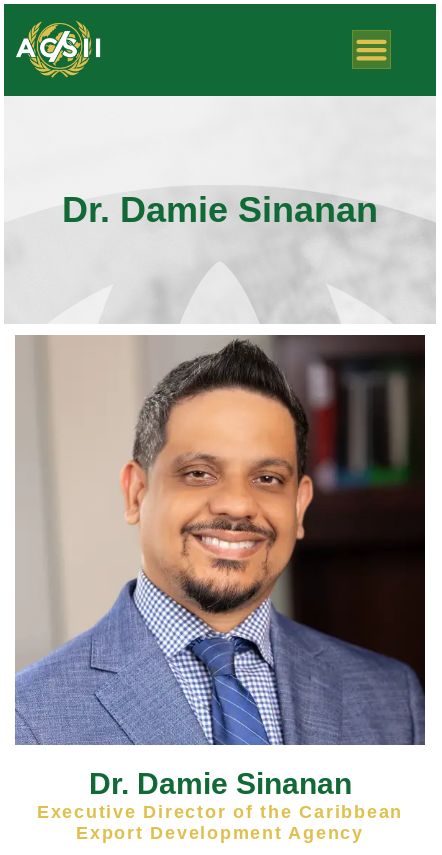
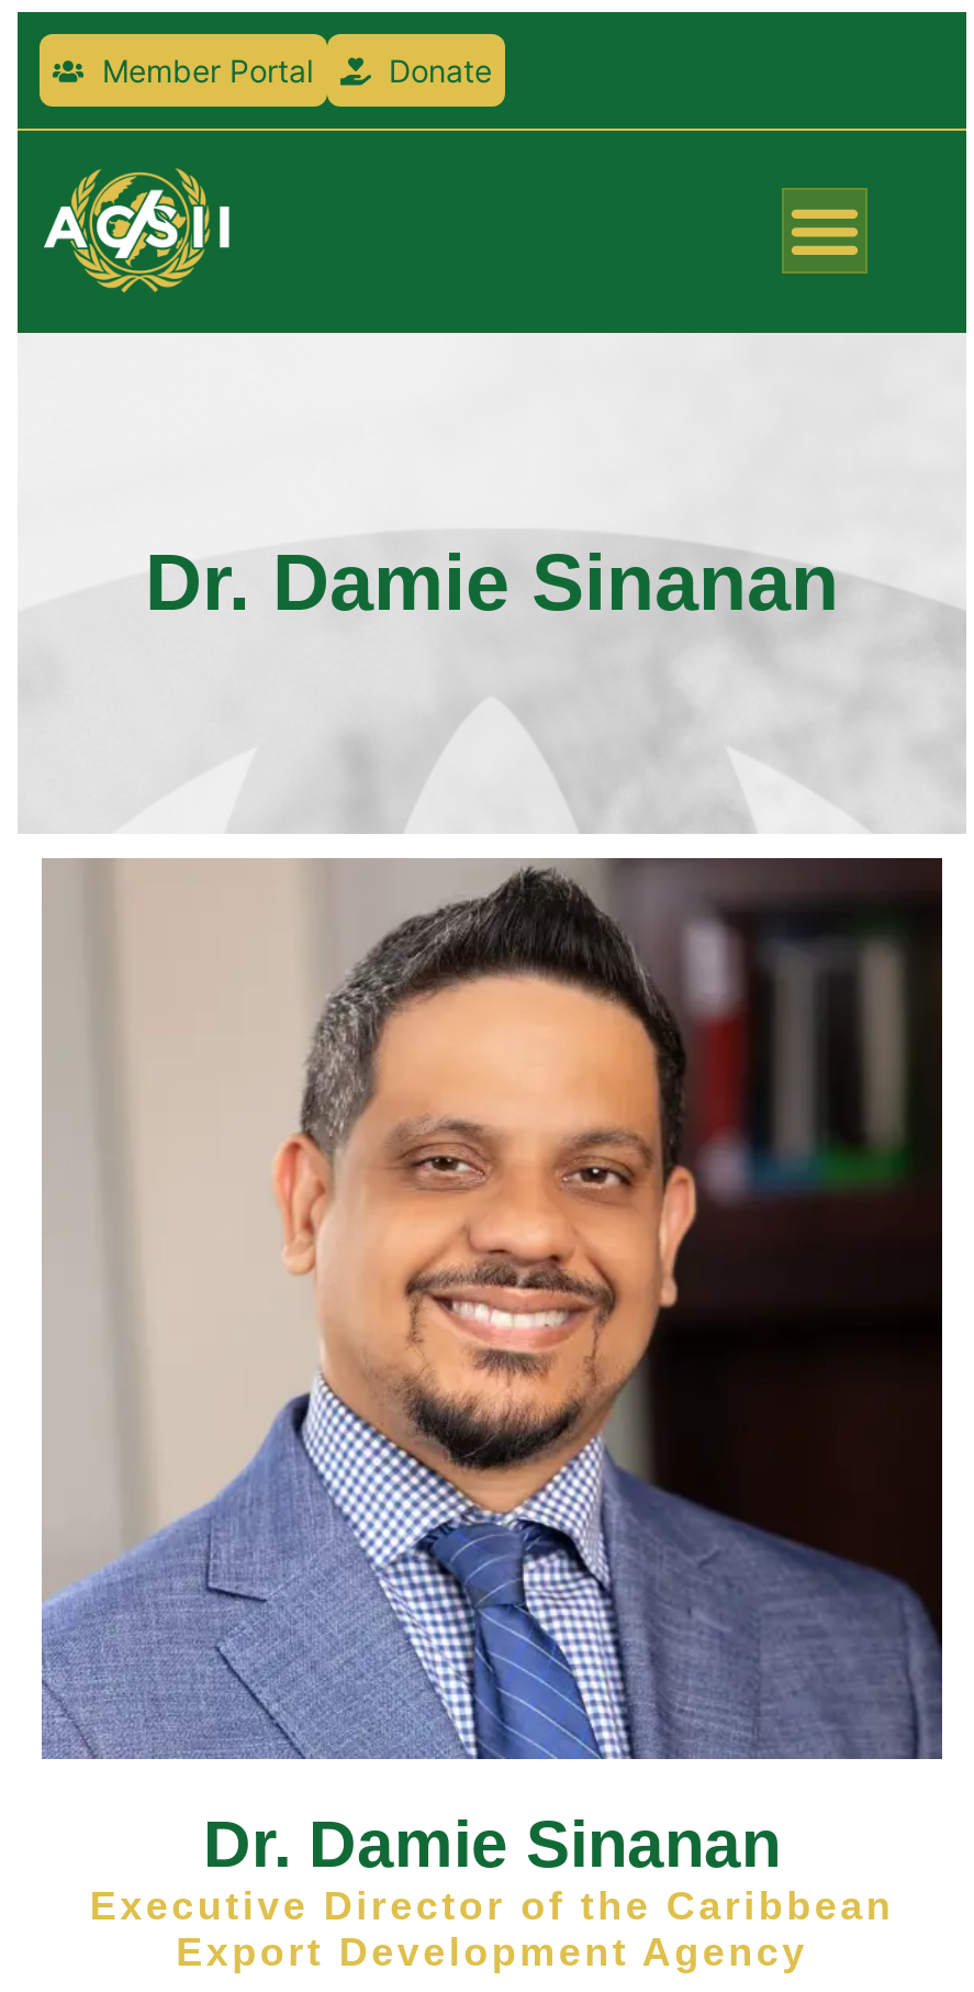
none -> [102,52,492,89] Member Portal | Donate

